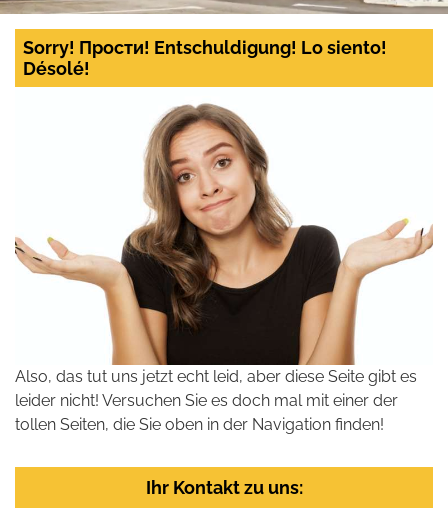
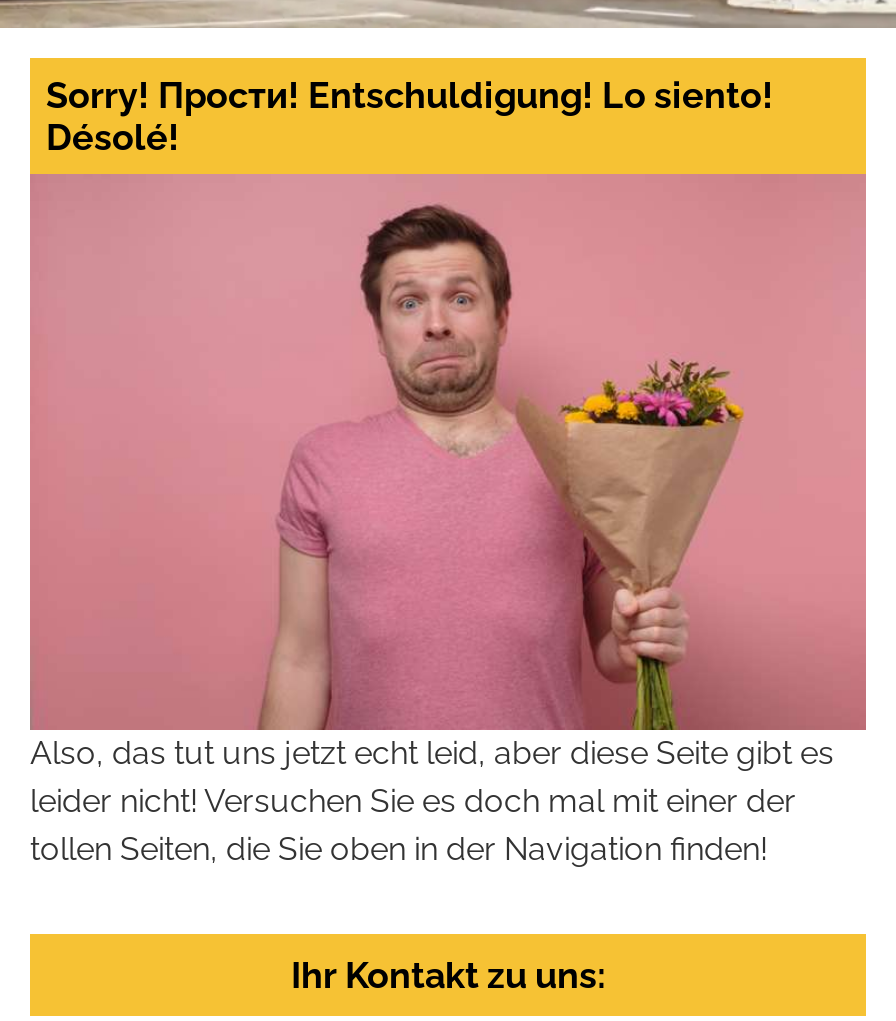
[14,86,433,365] [image] -> [28,174,868,732] [image]

